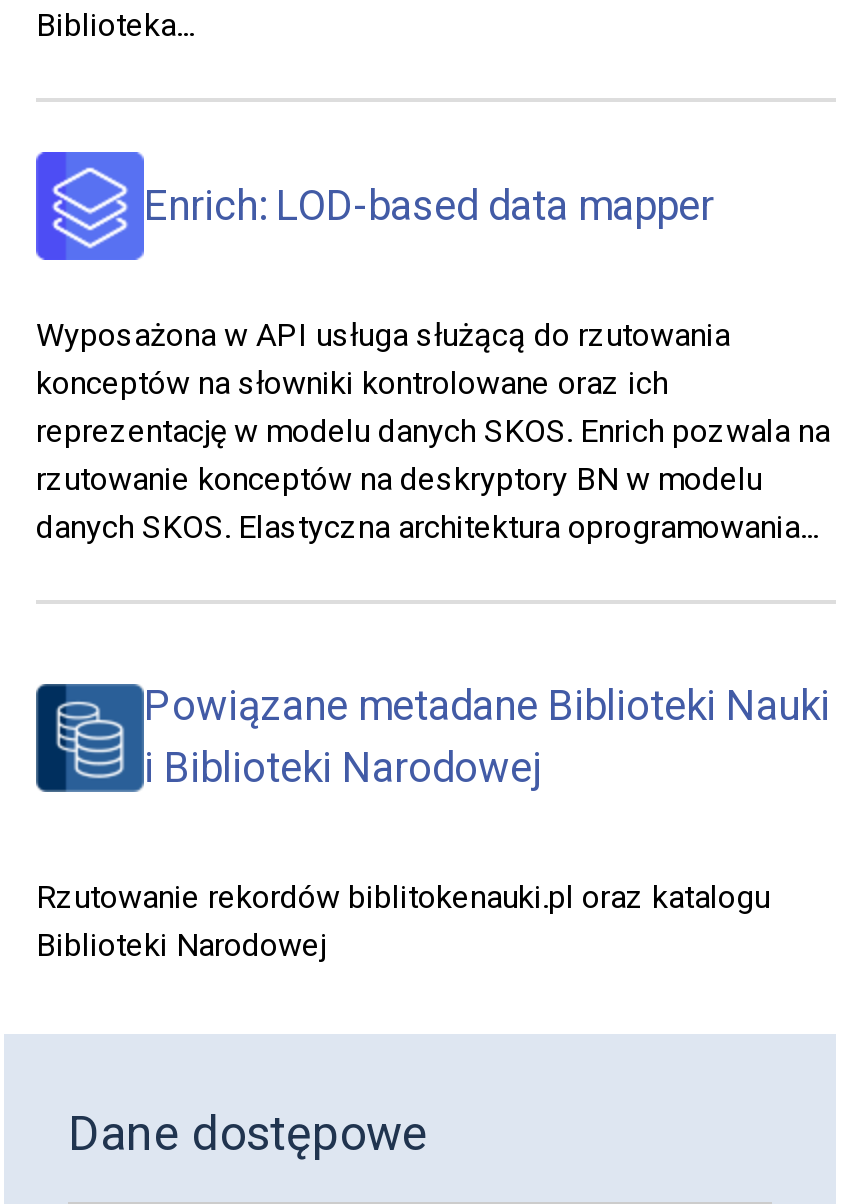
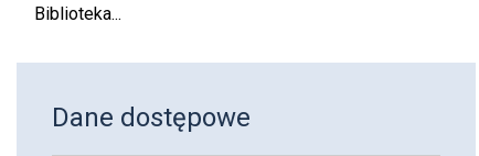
[34,150,830,545] [image] | Enrich: LOD-based data mapper | Wyposażona w API usługa służącą do rzutowania | konceptów na słowniki kontrolowane oraz ich | reprezentację w modelu danych SKOS. Enrich pozwala na | rzutowanie konceptów na deskryptory BN w modelu | danych SKOS. Elastyczna architektura oprogramowania... -> none
[34,682,830,965] [image] | Powiązane metadane Biblioteki Nauki | i Biblioteki Narodowej | Rzutowanie rekordów biblitokenauki.pl oraz katalogu | Biblioteki Narodowej -> none

